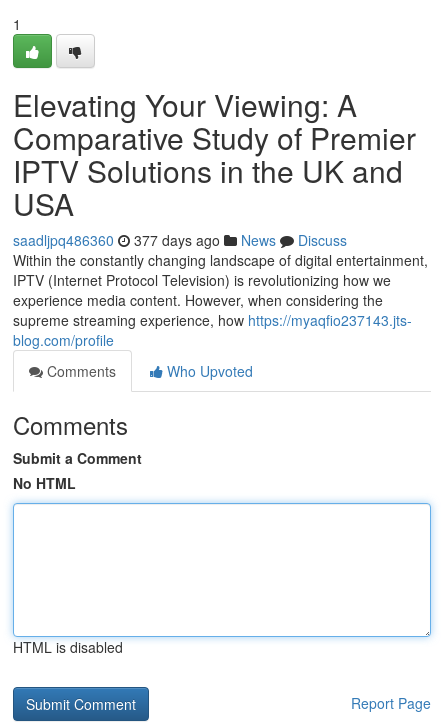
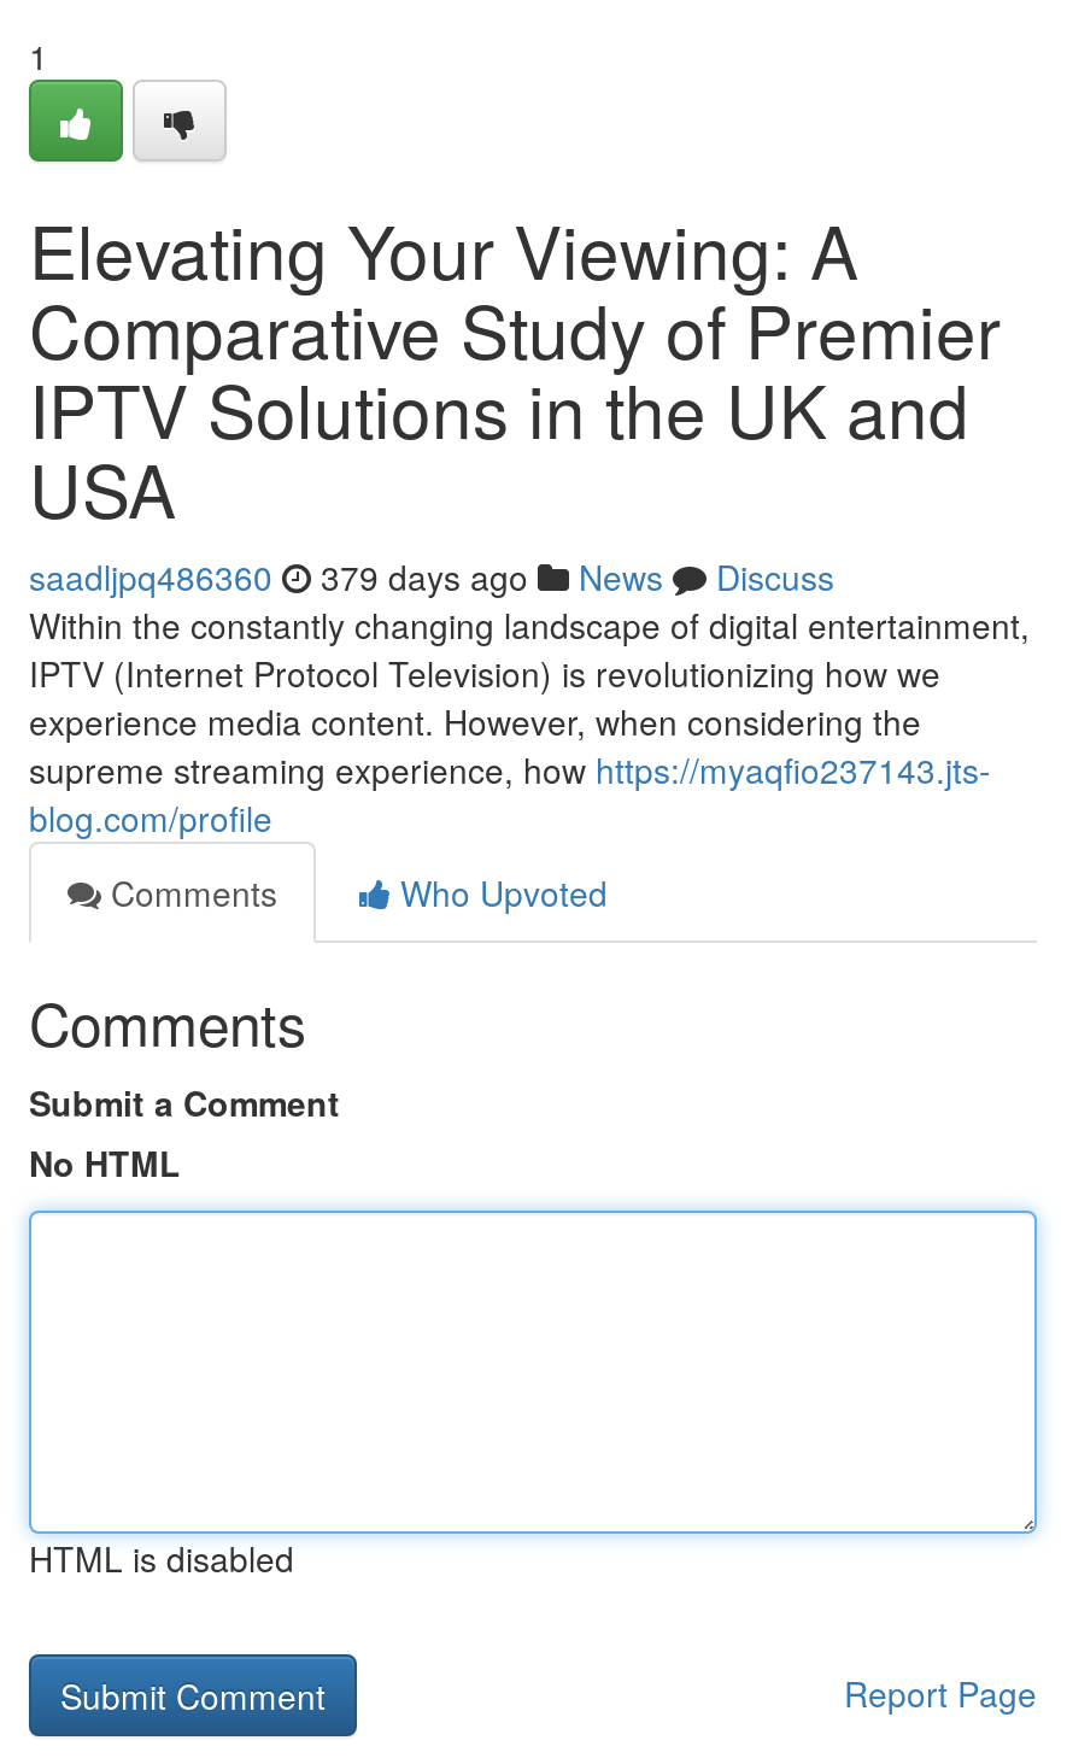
[13,230,347,250] saadljpq486360 377 days ago News Discuss -> [29,552,834,600] saadljpq486360 379 days ago News Discuss

